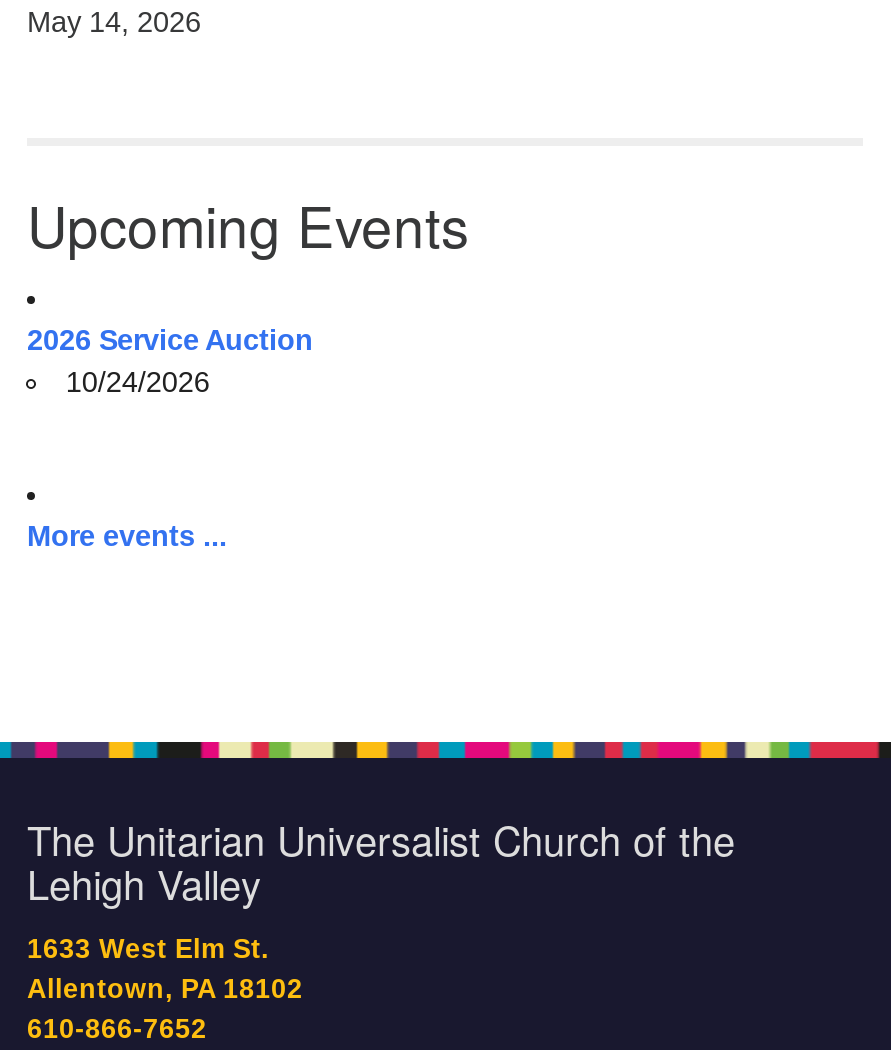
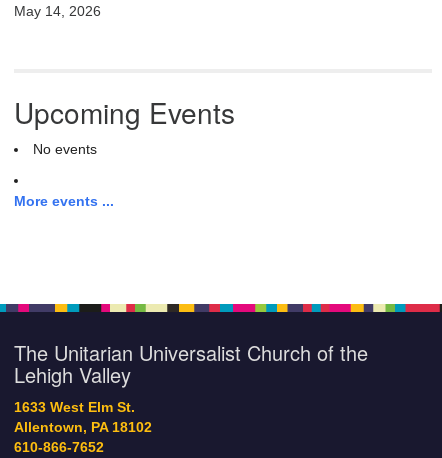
[27,324,313,398] 2026 Service Auction | 10/24/2026 -> [33,141,97,157] No events

